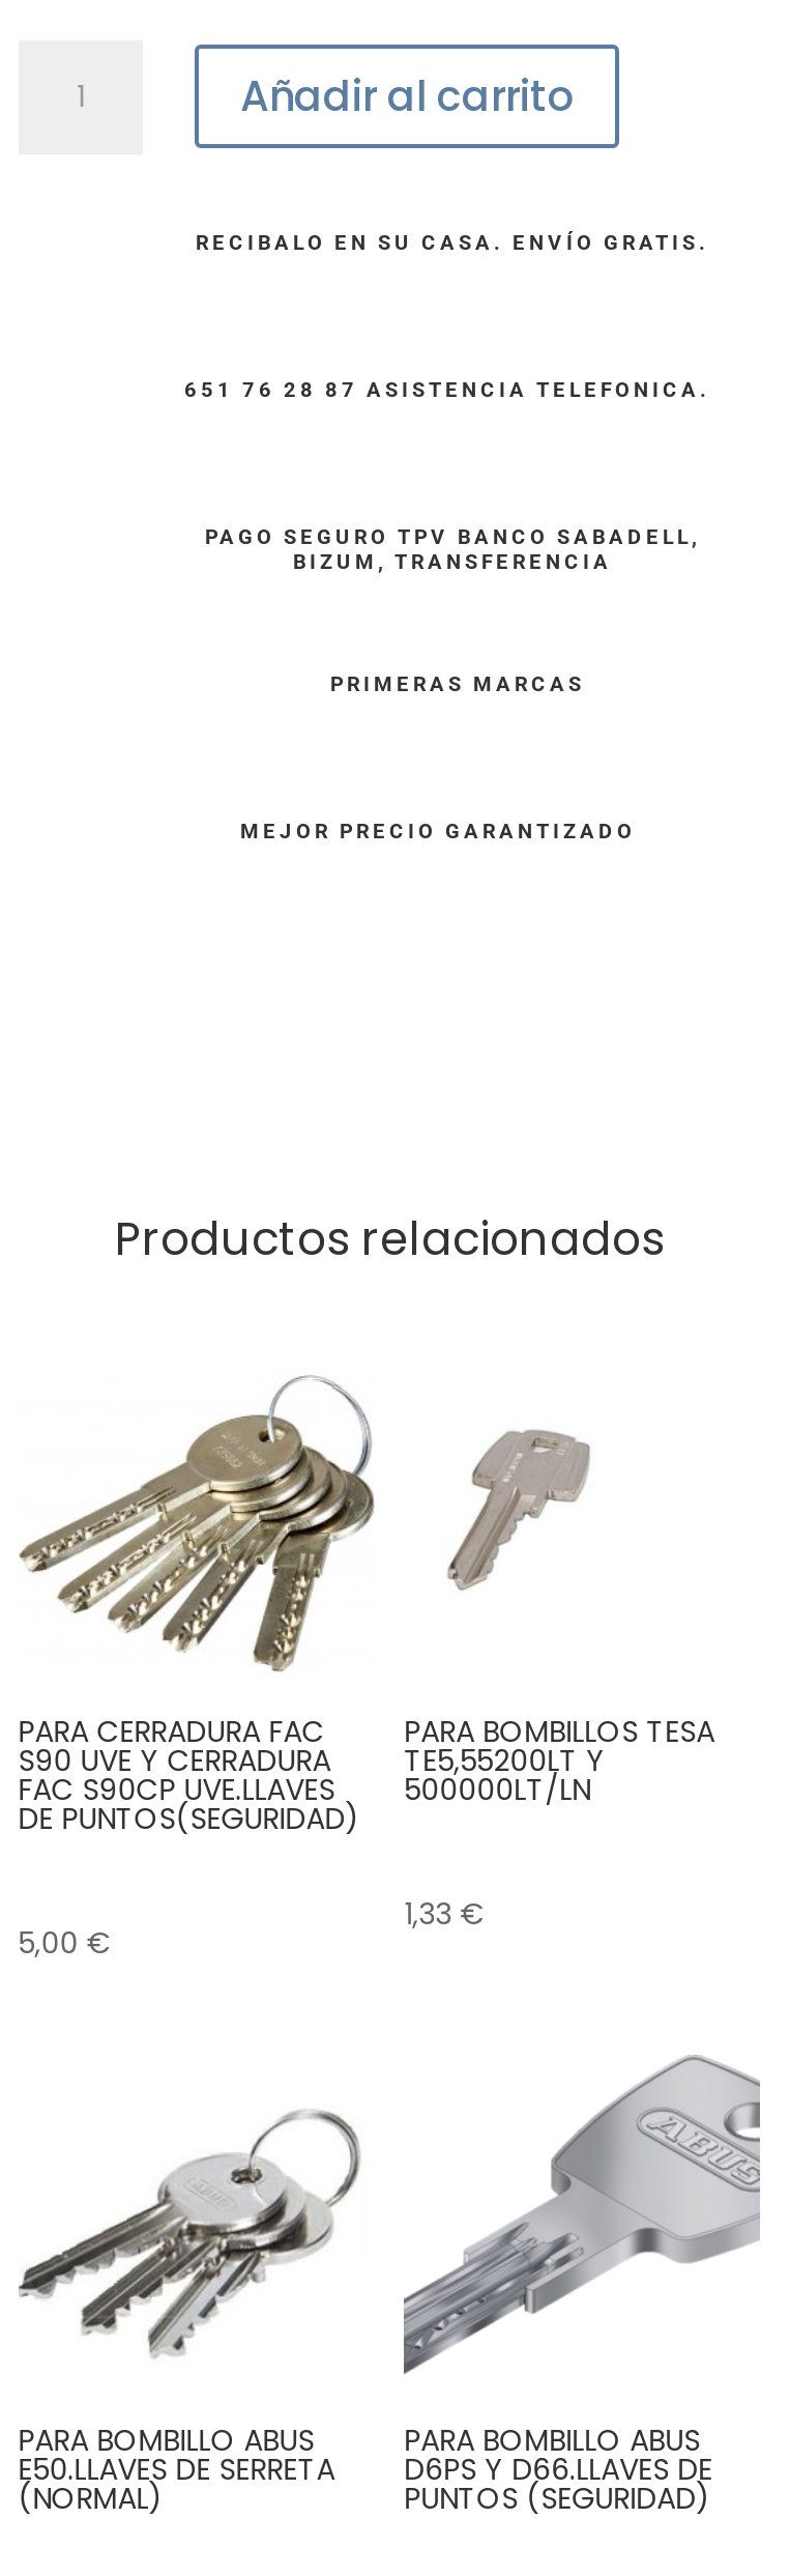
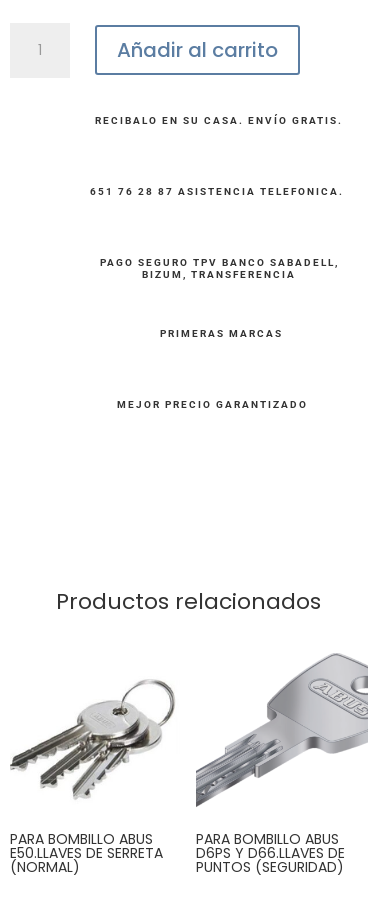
[18,1375,377,1964] [image] | PARA CERRADURA FAC | S90 UVE Y CERRADURA | FAC S90CP UVE.LLAVES | DE PUNTOS(SEGURIDAD) | 5,00 € -> none
[445,1427,592,1593] [image] -> none
[404,1711,715,1935] PARA BOMBILLOS TESA | TE5,55200LT Y | 500000LT/LN | 1,33 € -> none

